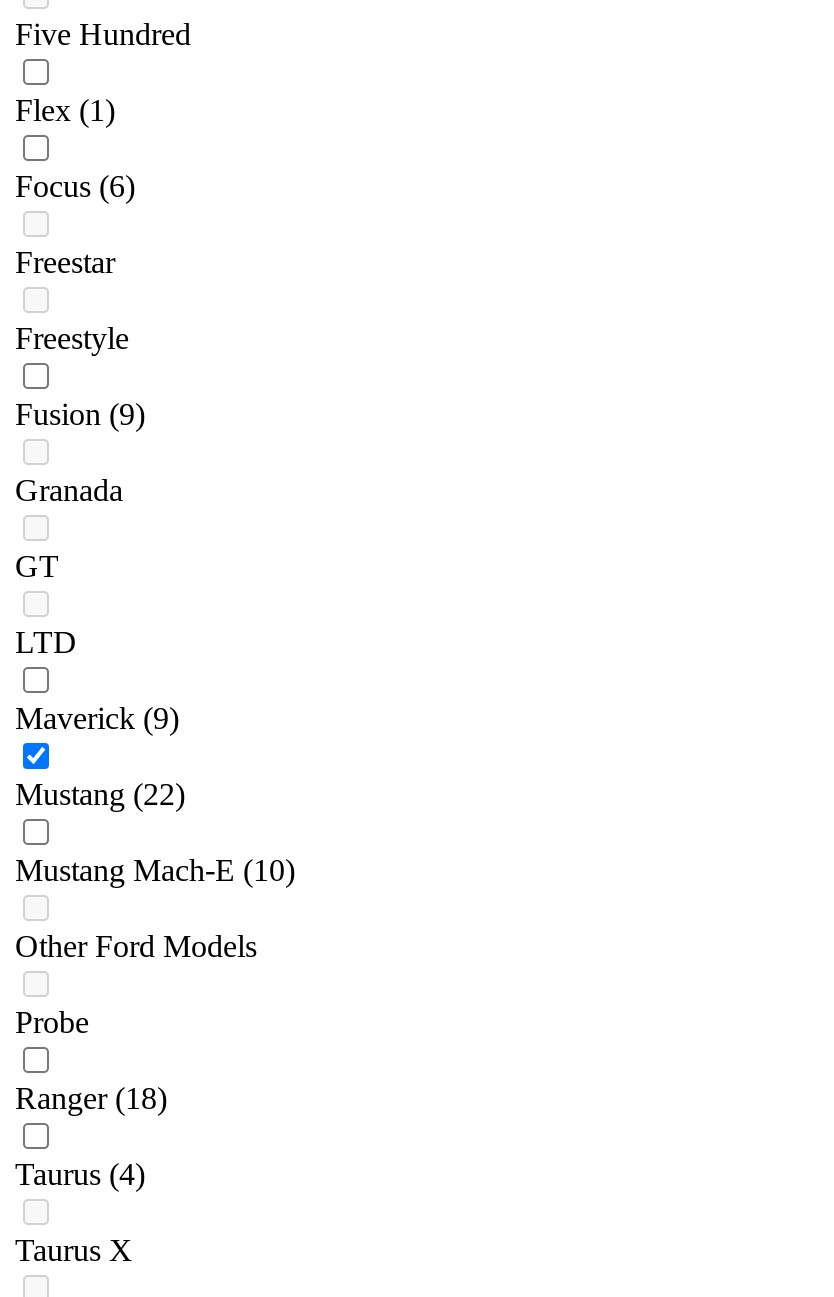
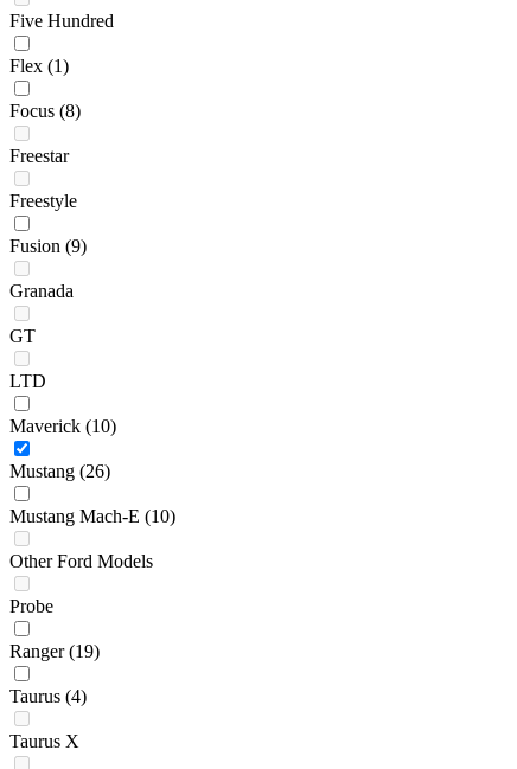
[15,170,135,204] Focus (6) -> [9,101,81,121] Focus (8)
[15,702,179,736] Maverick (9) -> [9,416,116,437] Maverick (10)
[15,778,185,812] Mustang (22) -> [9,461,110,482] Mustang (26)
[15,1082,167,1116] Ranger (18) -> [9,642,100,662] Ranger (19)

